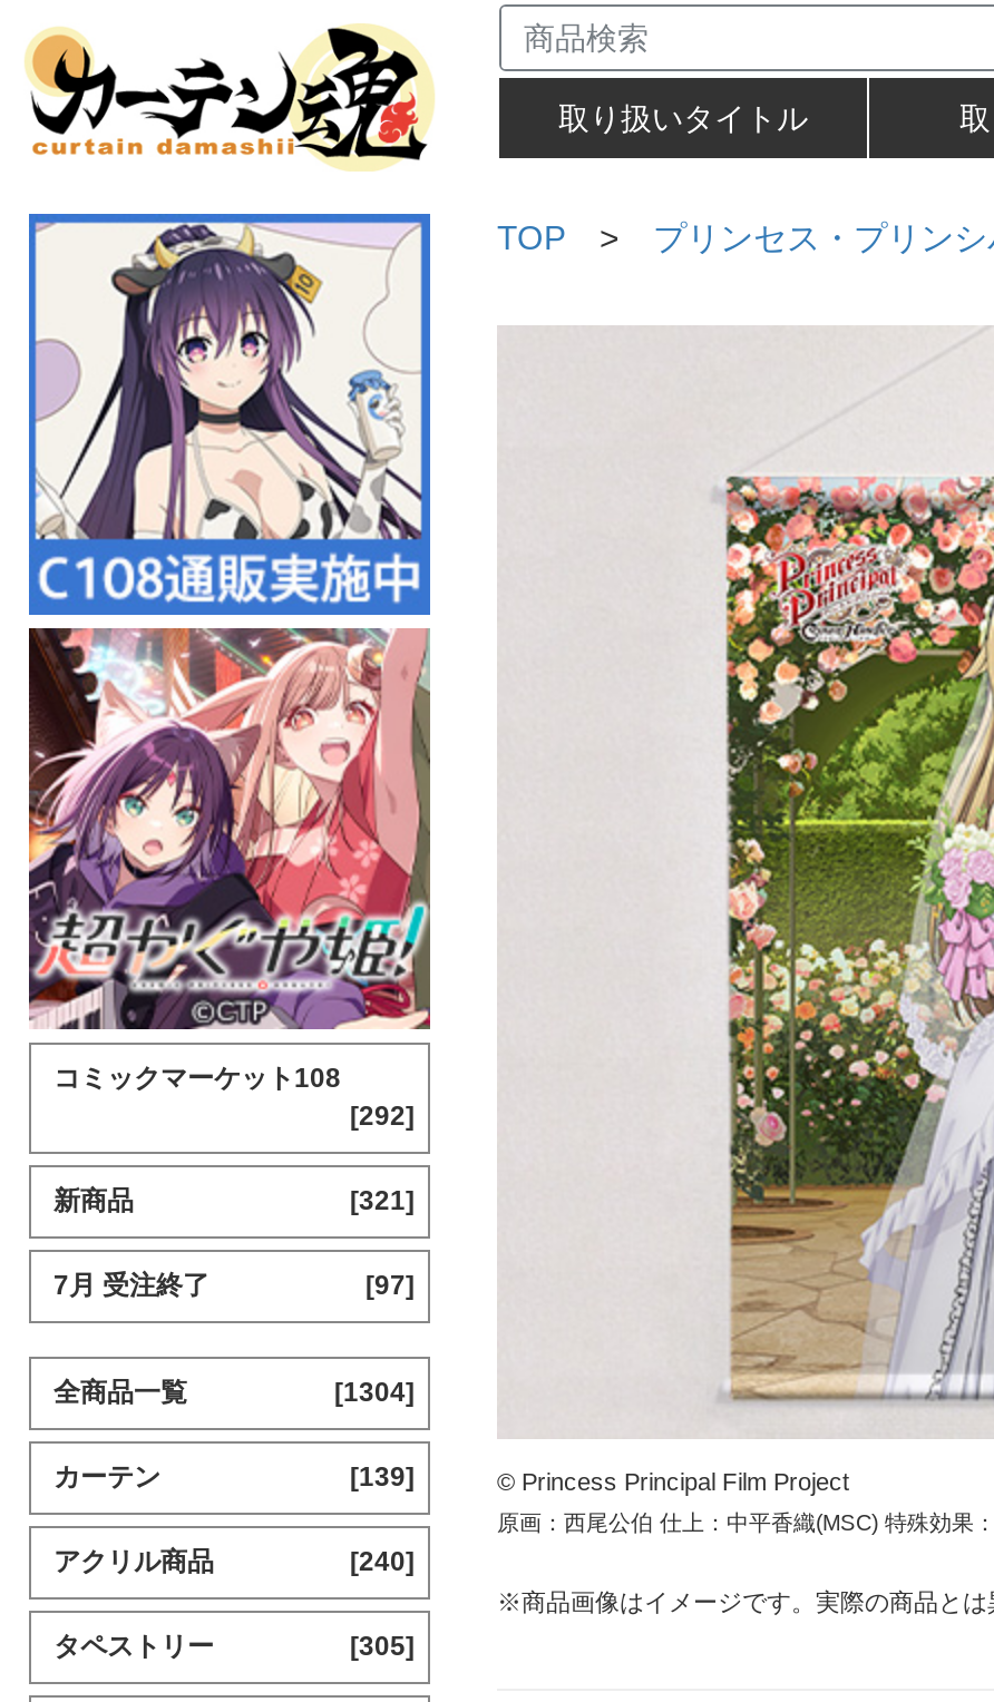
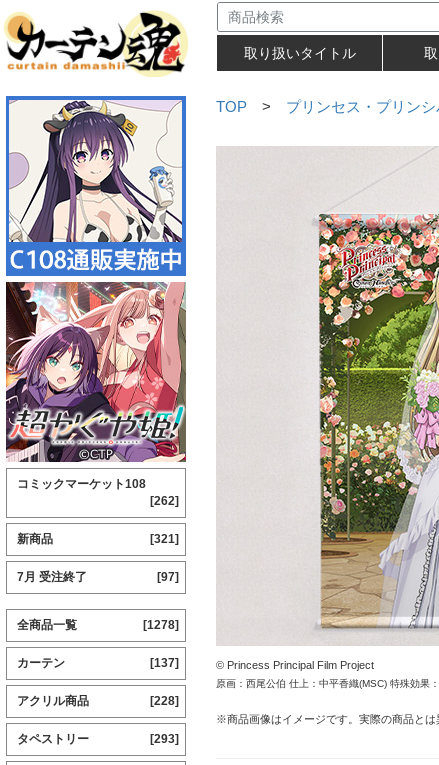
[350,1101,415,1132] [292] -> [150,494,179,508] [262]
[334,1377,415,1408] [1304] -> [143,618,179,632] [1278]
[350,1461,415,1493] [139] -> [150,656,179,670] [137]
[323,1546,415,1577] [240] -> [138,694,179,708] [228]
[350,1631,415,1662] [305] -> [150,732,179,746] [293]

